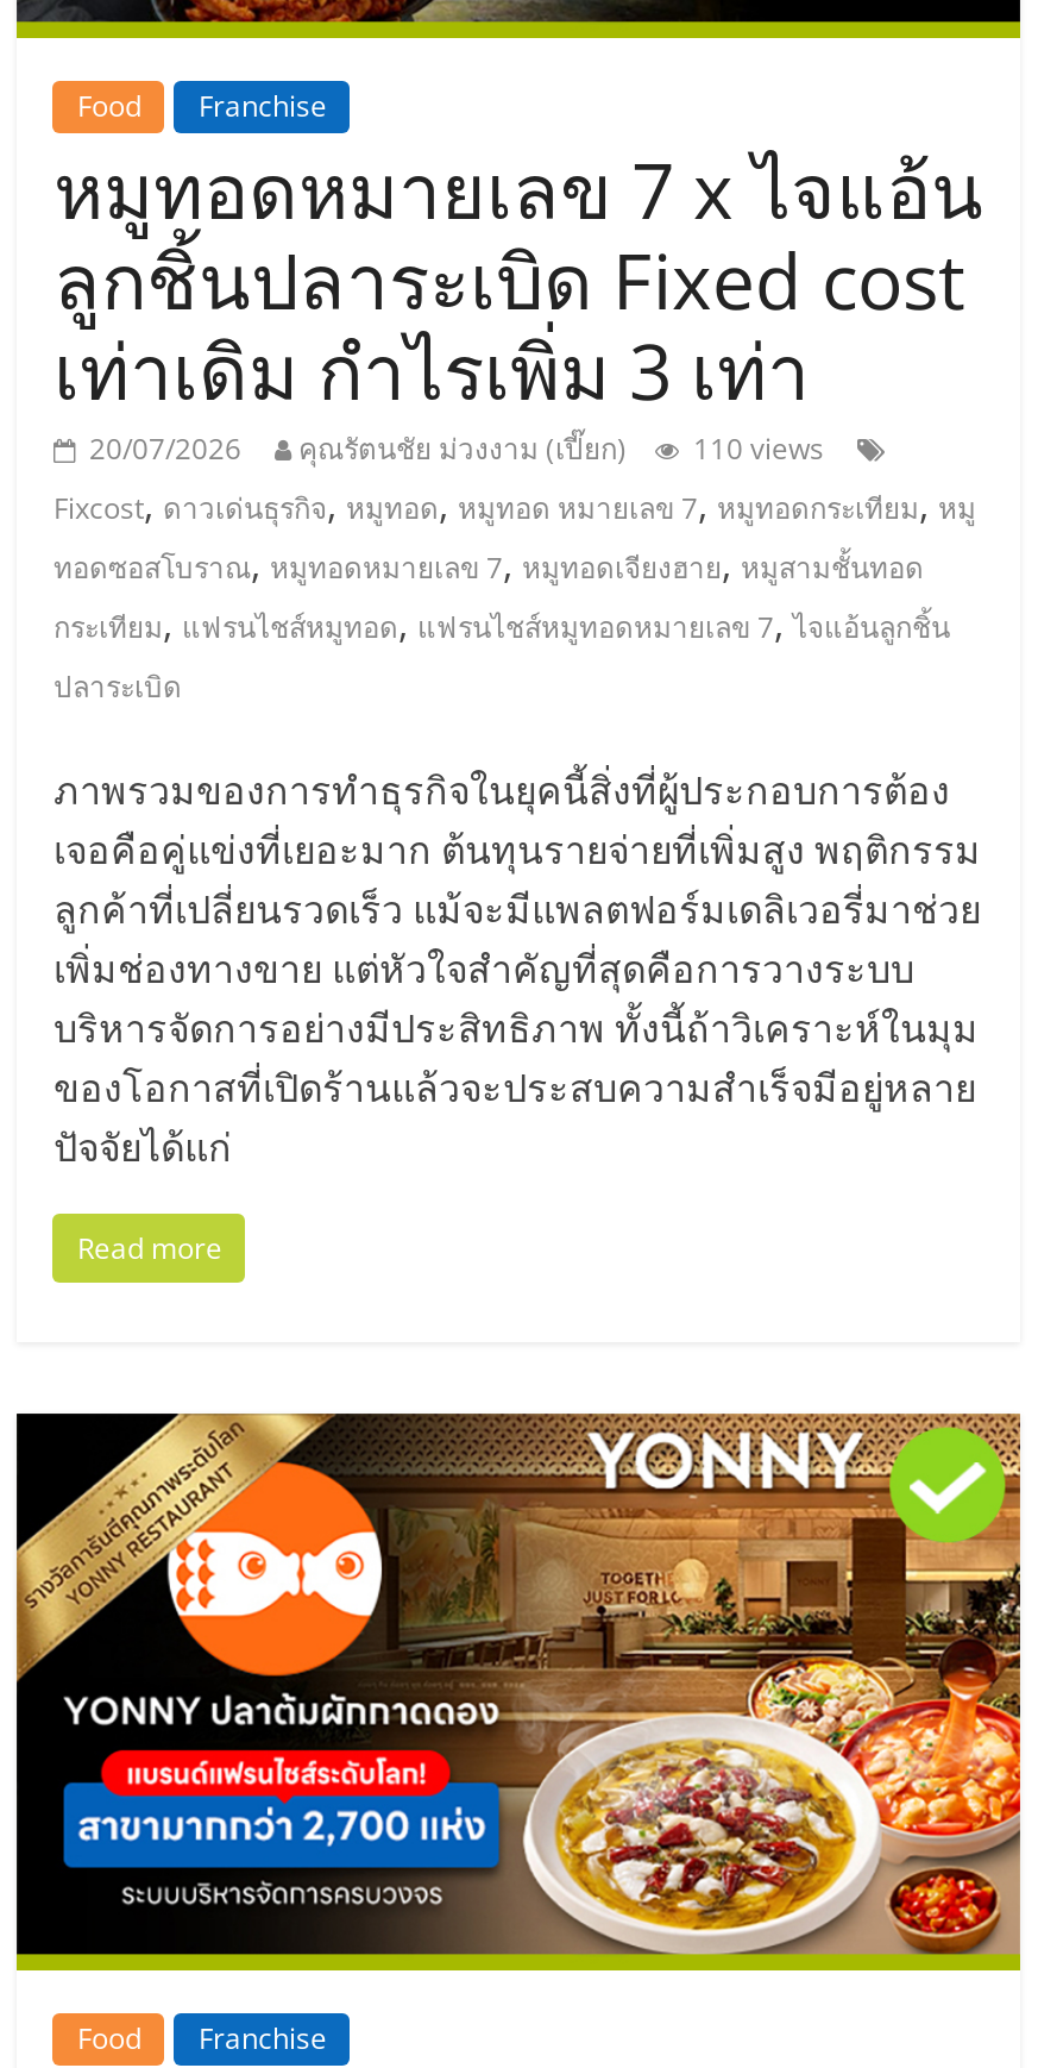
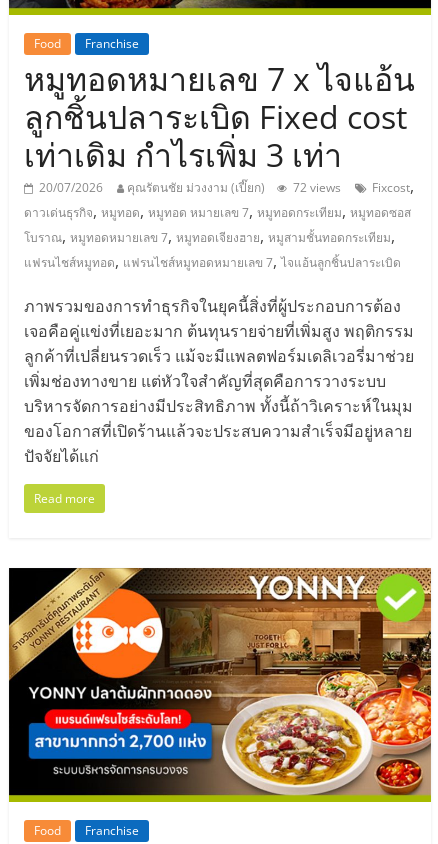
[53,427,976,705] 110 views | Fixcost,ดาวเด่นธุรกิจ,หมูทอด,หมูทอด หมายเลข 7,หมูทอดกระเทียม,หมู | ทอดซอสโบราณ,หมูทอดหมายเลข 7,หมูทอดเจียงฮาย,หมูสามชั้นทอด | กระเทียม,แฟรนไชส์หมูทอด,แฟรนไชส์หมูทอดหมายเลข 7,ไจแอ้นลูกชิ้น | ปลาระเบิด -> [24,175,414,272] 72 views | Fixcost, | ดาวเด่นธุรกิจ,หมูทอด,หมูทอด หมายเลข 7,หมูทอดกระเทียม,หมูทอดซอส | โบราณ,หมูทอดหมายเลข 7,หมูทอดเจียงฮาย,หมูสามชั้นทอดกระเทียม, | แฟรนไชส์หมูทอด,แฟรนไชส์หมูทอดหมายเลข 7,ไจแอ้นลูกชิ้นปลาระเบิด

